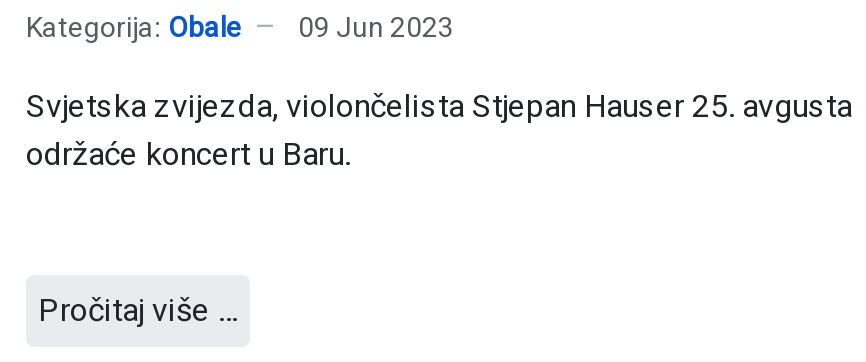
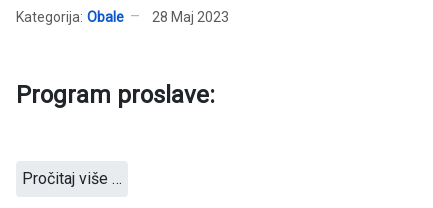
[26,11,454,43] Kategorija: Obale 09 Jun 2023 -> [16,9,229,25] Kategorija: Obale 28 Maj 2023
[26,88,852,174] Svjetska zvijezda, violončelista Stjepan Hauser 25. avgusta | održaće koncert u Baru. -> [16,81,215,109] Program proslave:

